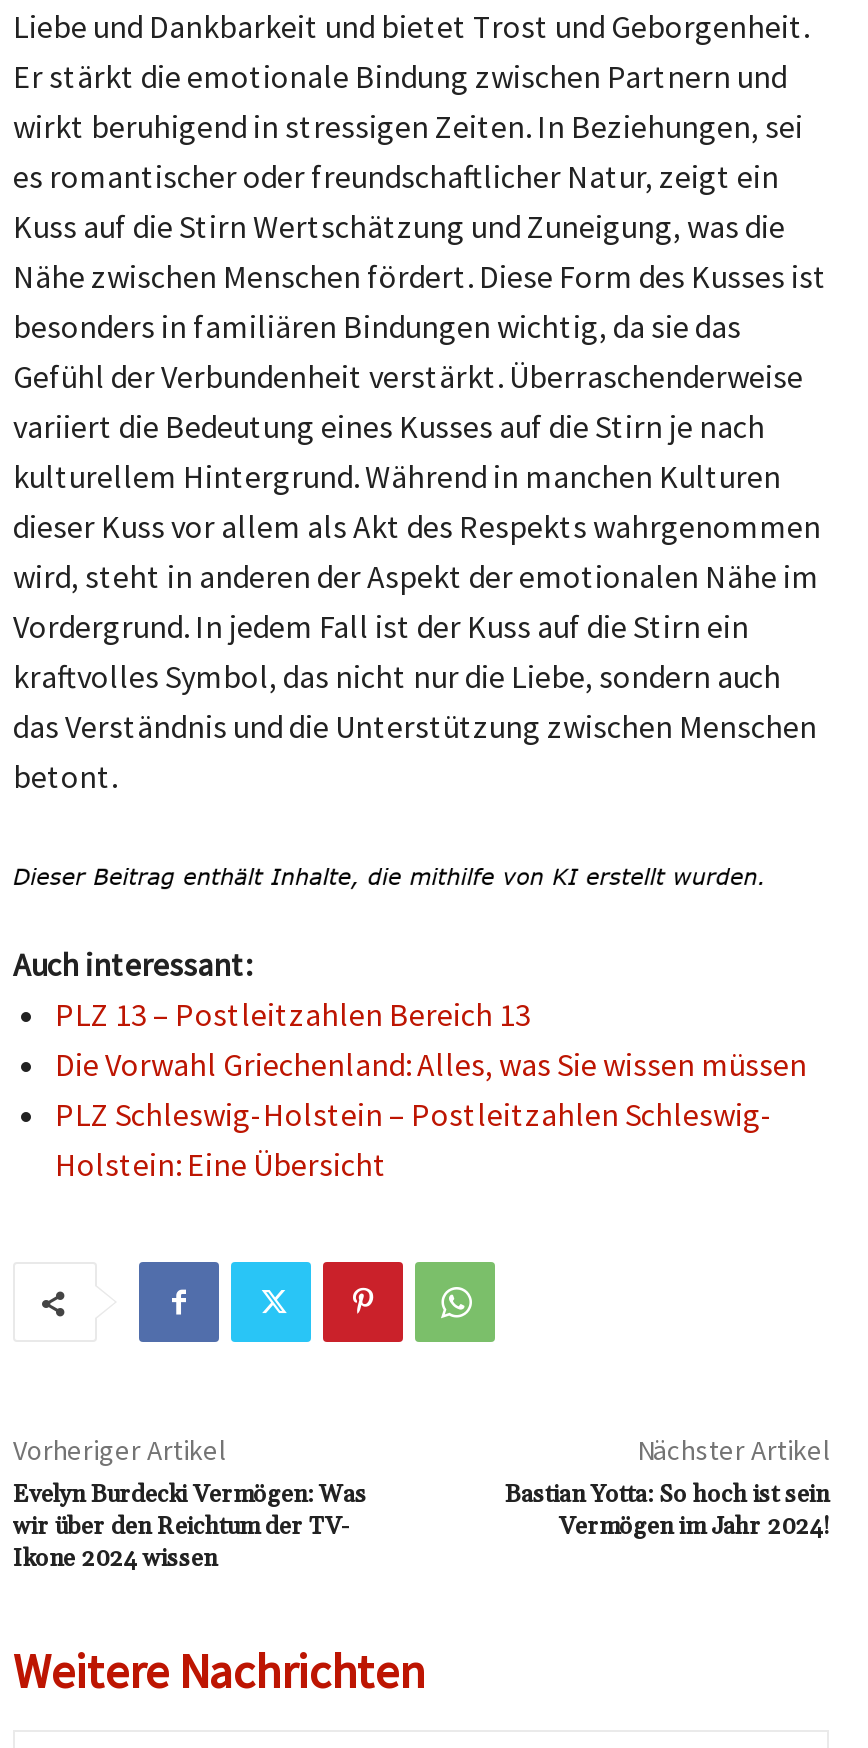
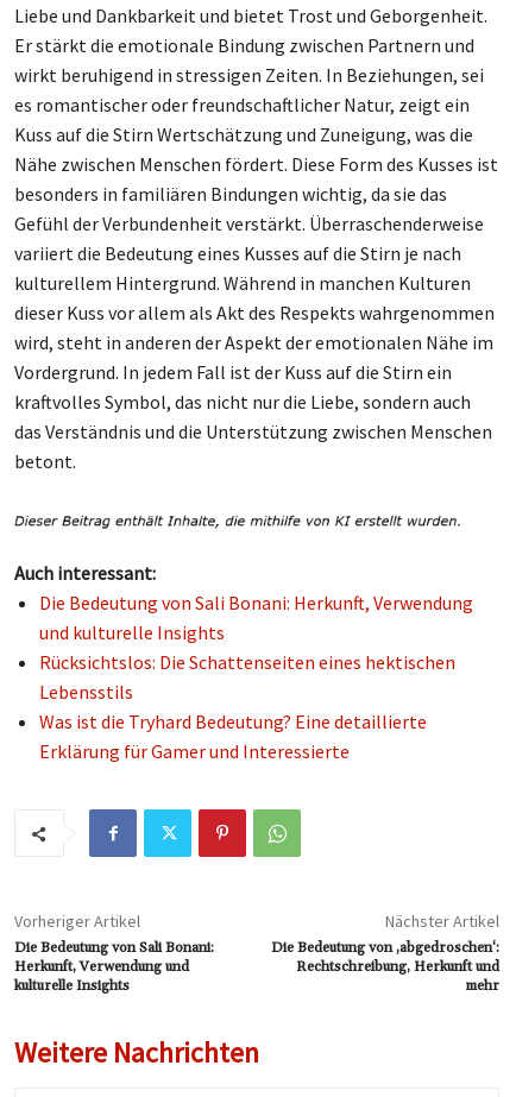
[55,994,807,1184] PLZ 13 – Postleitzahlen Bereich 13 | Die Vorwahl Griechenland: Alles, was Sie wissen müssen | PLZ Schleswig-Holstein – Postleitzahlen Schleswig- | Holstein: Eine Übersicht -> [39,591,473,763] Die Bedeutung von Sali Bonani: Herkunft, Verwendung | und kulturelle Insights | Rücksichtslos: Die Schattenseiten eines hektischen | Lebensstils | Was ist die Tryhard Bedeutung? Eine detaillierte | Erklärung für Gamer und Interessierte
[13,1480,367,1574] Evelyn Burdecki Vermögen: Was | wir über den Reichtum der TV- | Ikone 2024 wissen -> [14,939,214,995] Die Bedeutung von Sali Bonani: | Herkunft, Verwendung und | kulturelle Insights
[505,1480,829,1542] Bastian Yotta: So hoch ist sein | Vermögen im Jahr 2024! -> [271,939,499,995] Die Bedeutung von ‚abgedroschen‘: | Rechtschreibung, Herkunft und | mehr

